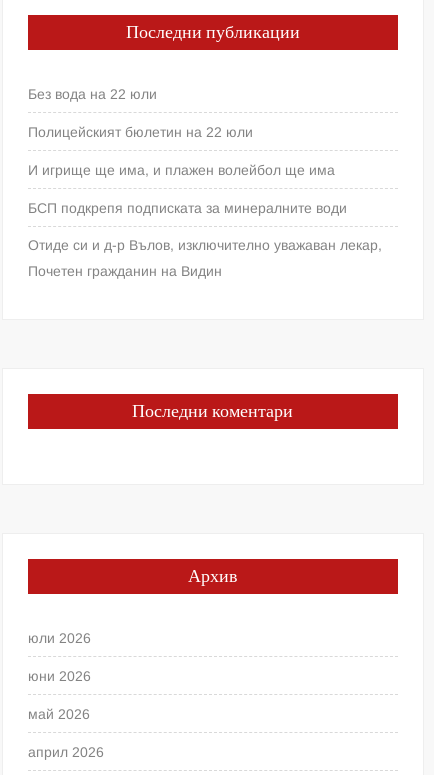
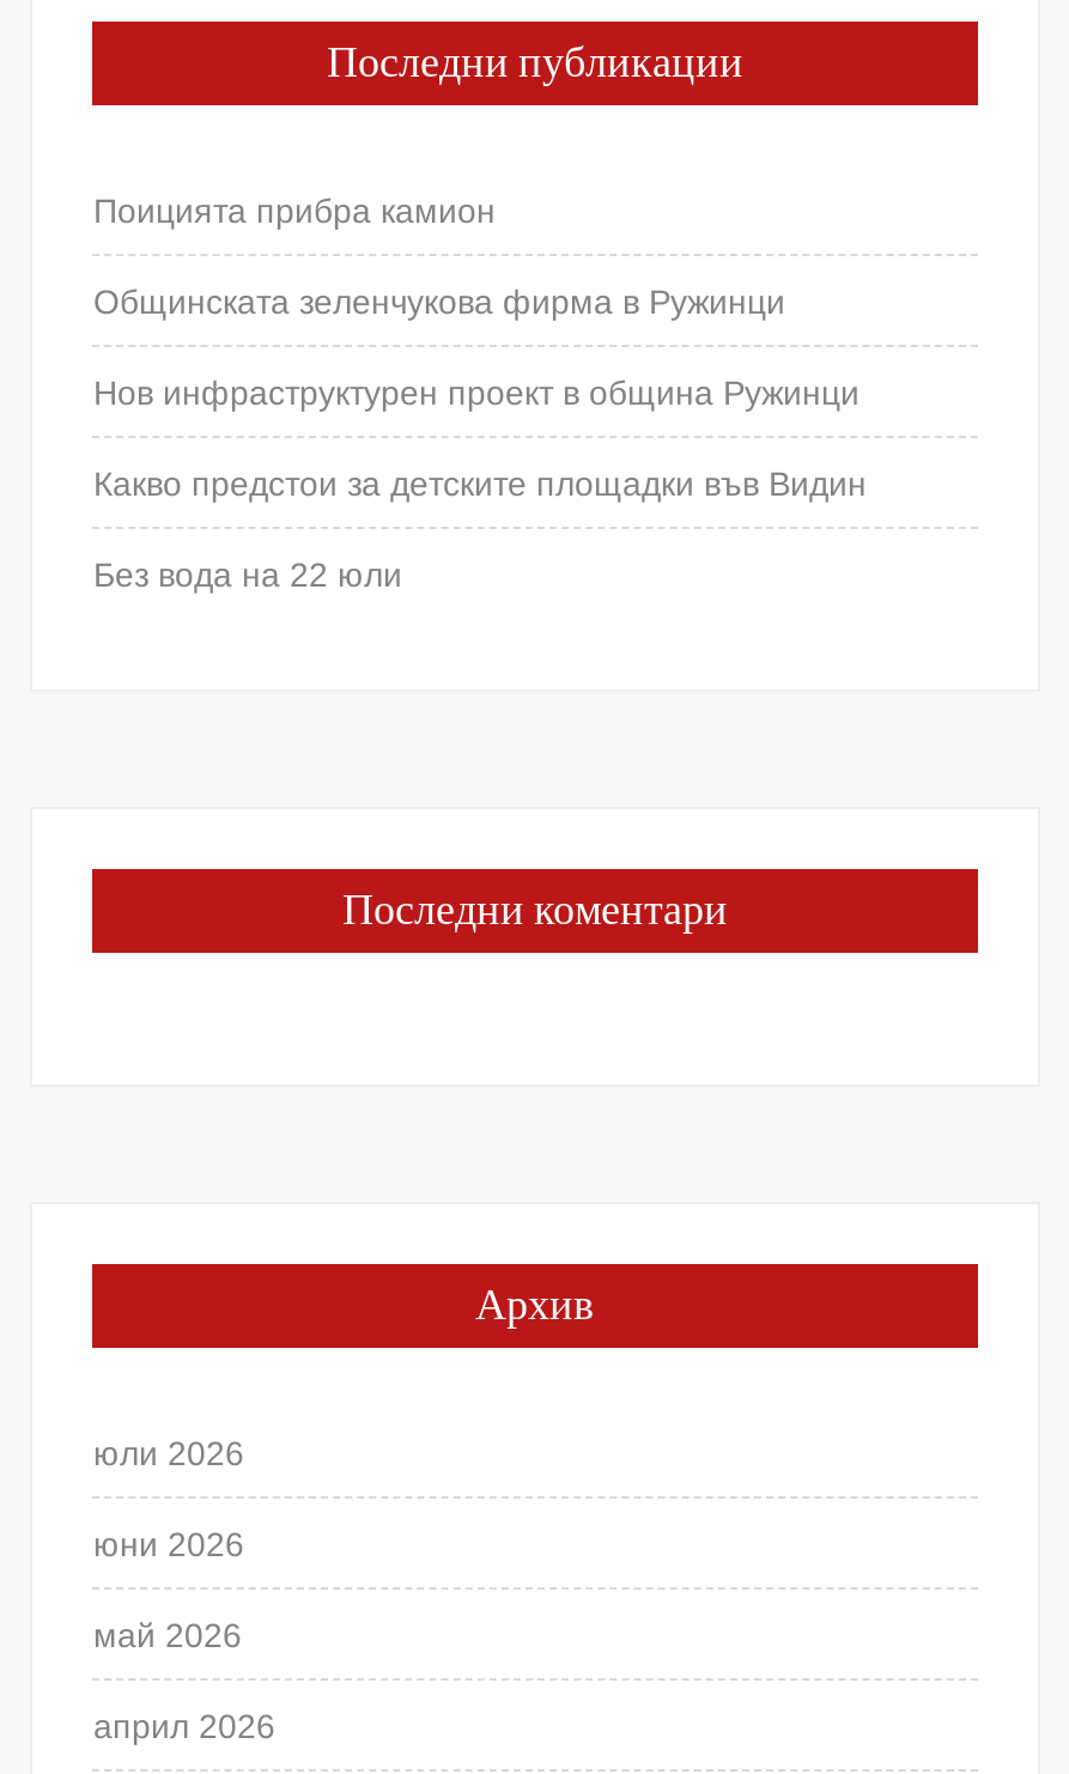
none -> [93,191,866,502] Поицията прибра камион | Общинската зеленчукова фирма в Ружинци | Нов инфраструктурен проект в община Ружинци | Какво предстои за детските площадки във Видин
moved [28,86,157,102] -> [93,555,402,593]: Без вода на 22 юли
[28,124,382,279] Полицейският бюлетин на 22 юли | И игрище ще има, и плажен волейбол ще има | БСП подкрепя подписката за минералните води | Отиде си и д-р Вълов, изключително уважаван лекар, | Почетен гражданин на Видин -> none

